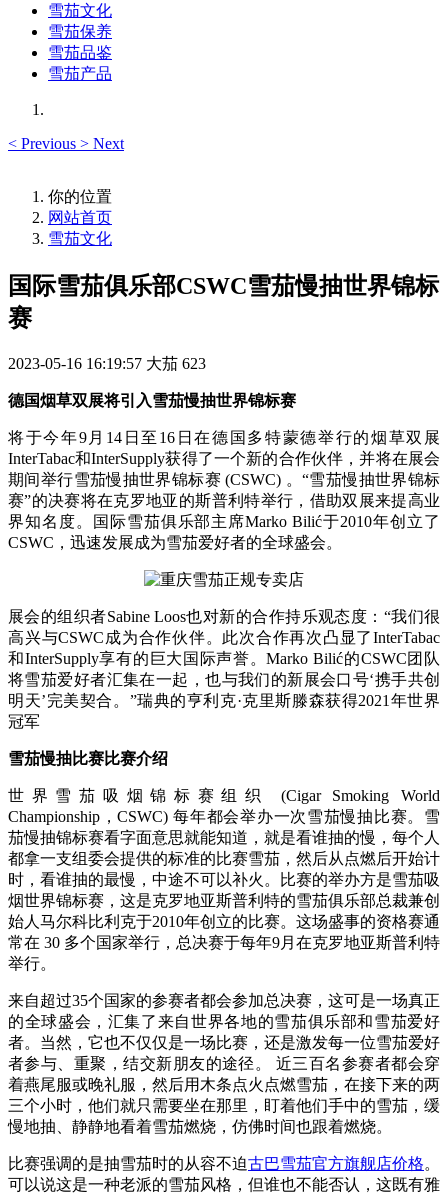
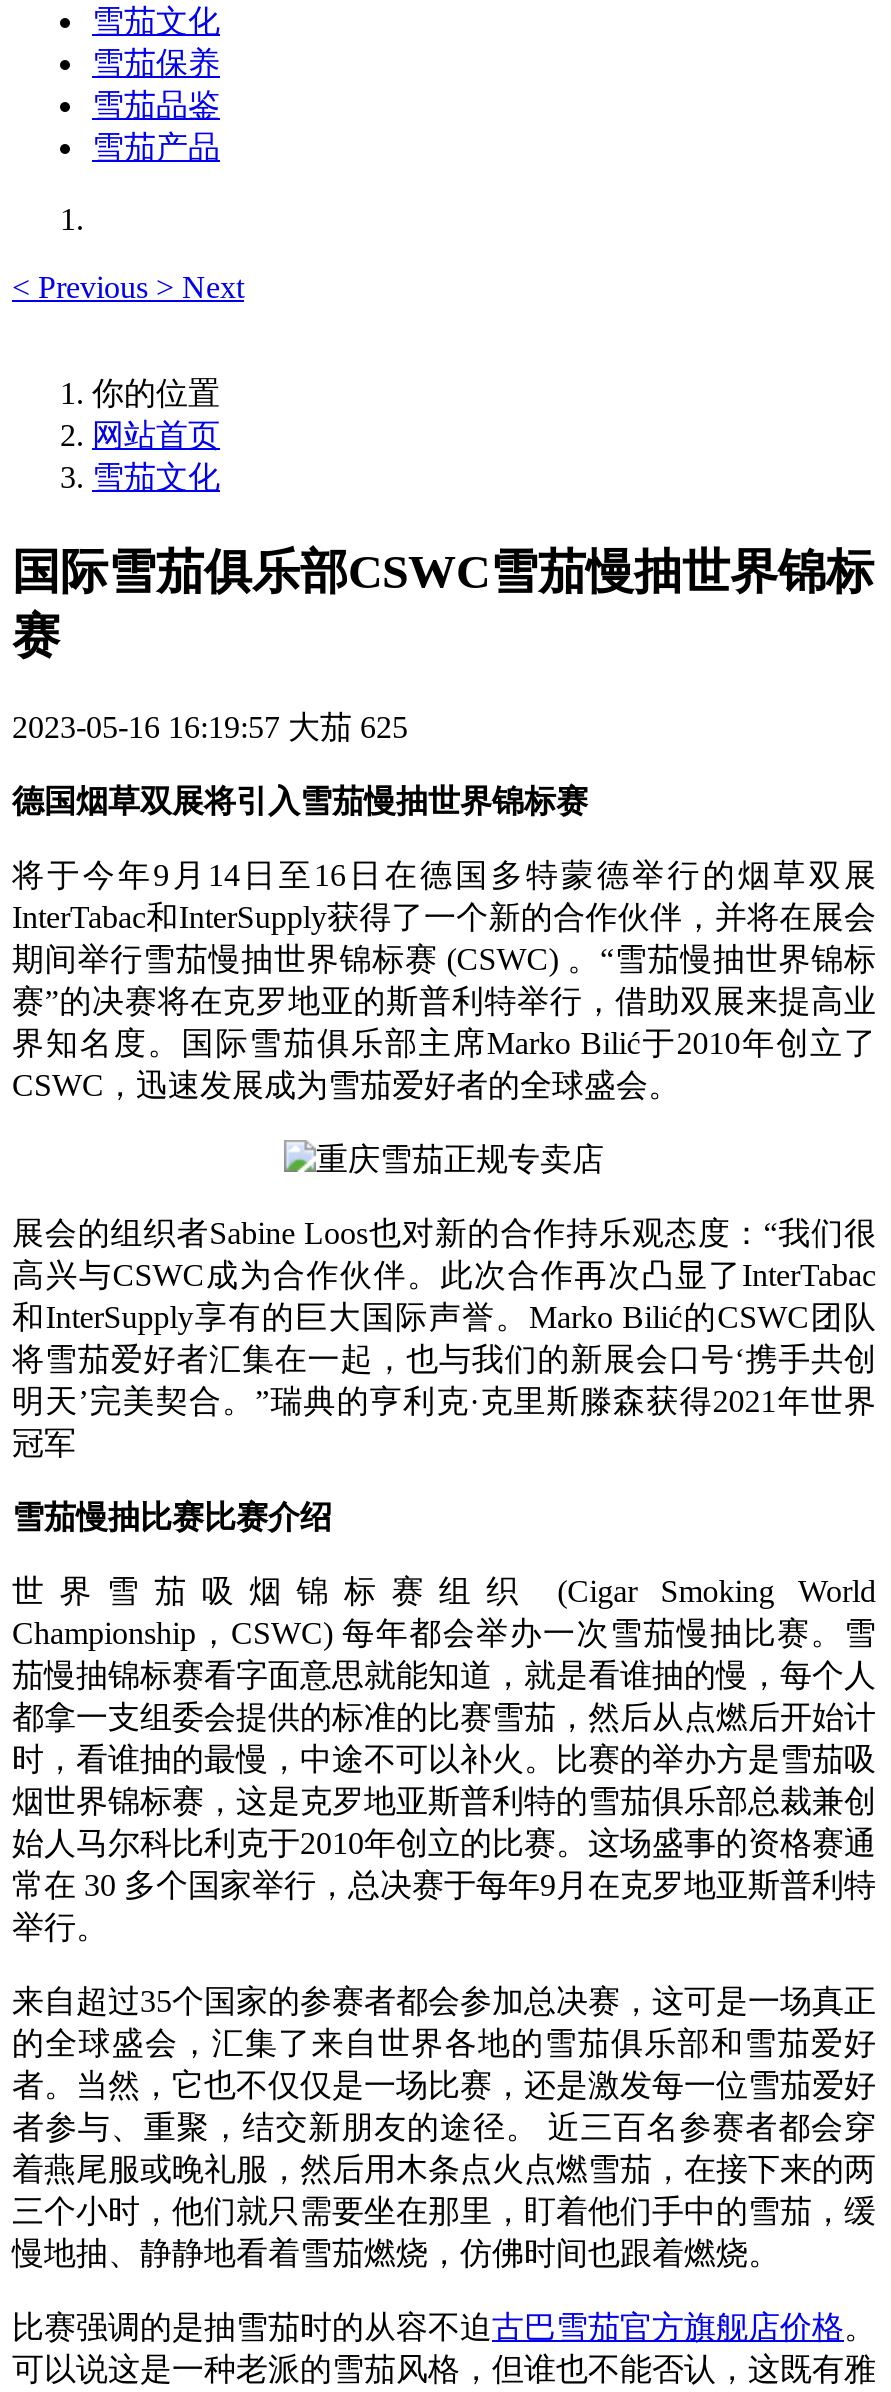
[8,355,206,372] 2023-05-16 16:19:57 大茄 623 -> [12,710,408,744] 2023-05-16 16:19:57 大茄 625

